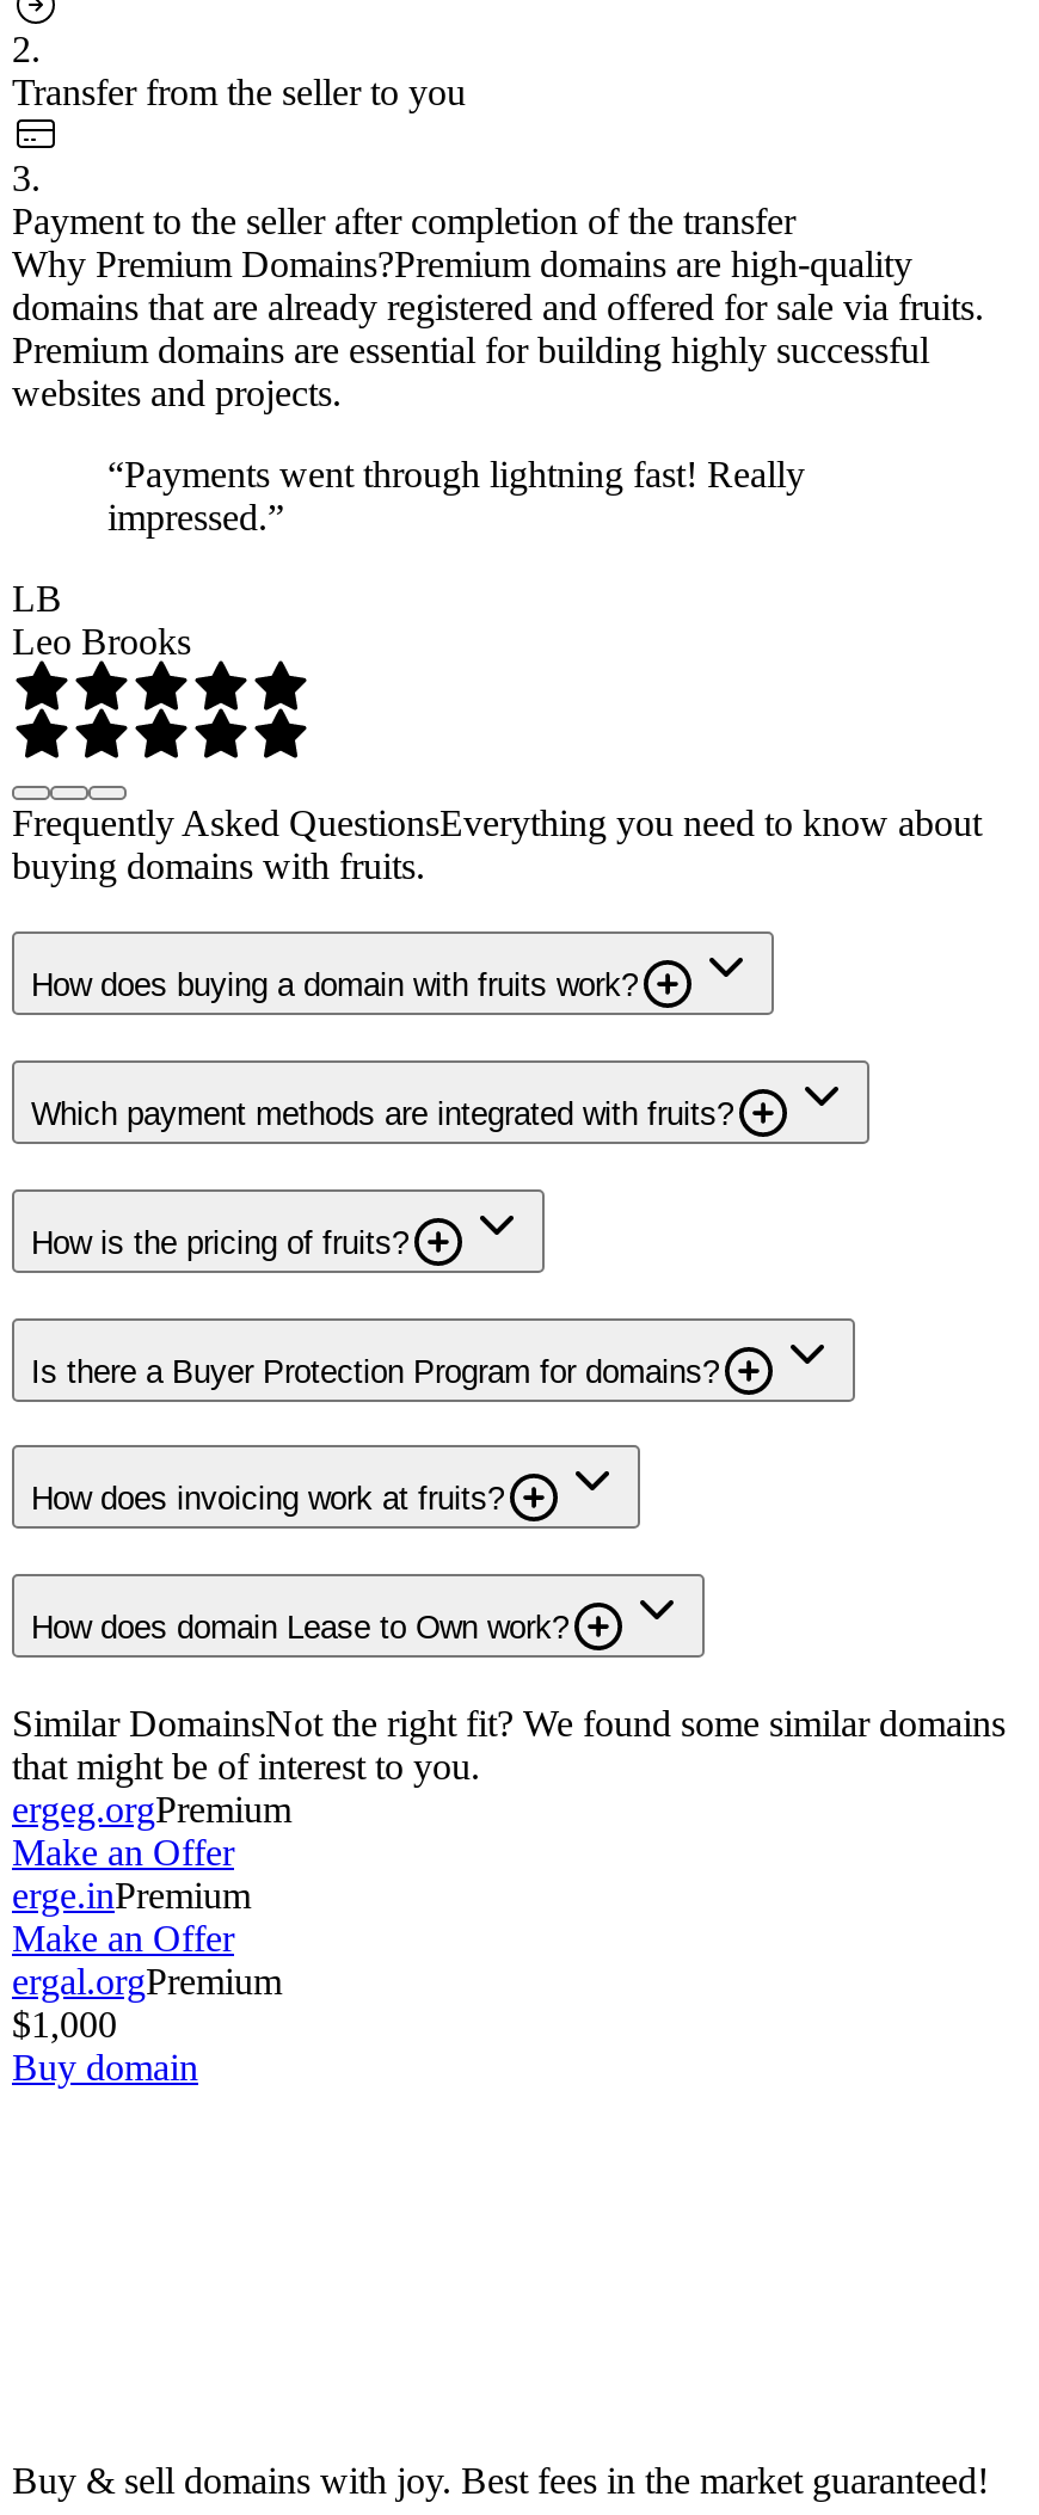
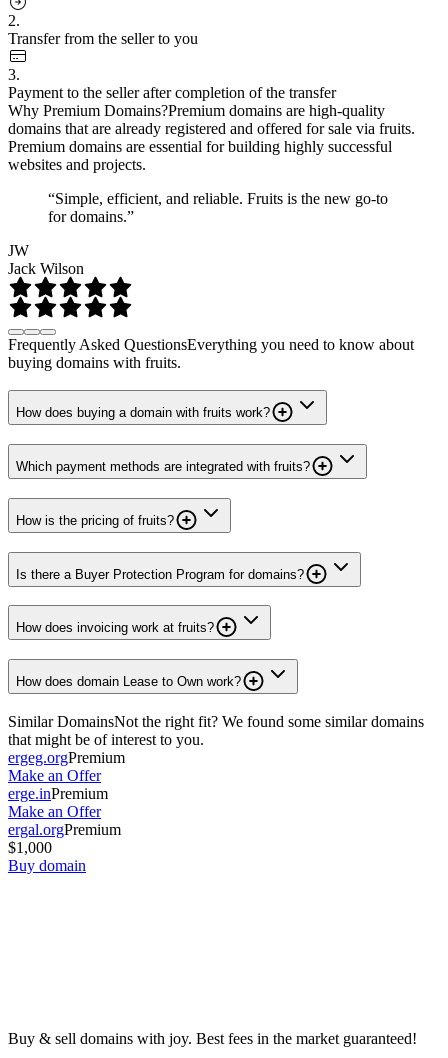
[107,453,805,536] “Payments went through lightning fast! Really | impressed.” -> [48,190,388,225] “Simple, efficient, and reliable. Fruits is the new go-to | for domains.”
[12,577,191,661] LB | Leo Brooks -> [8,242,84,277] JW | Jack Wilson

